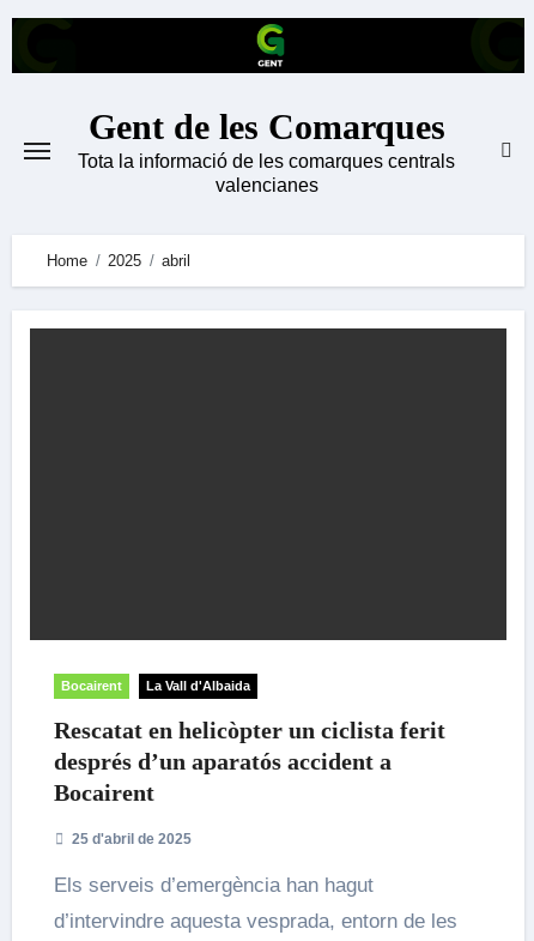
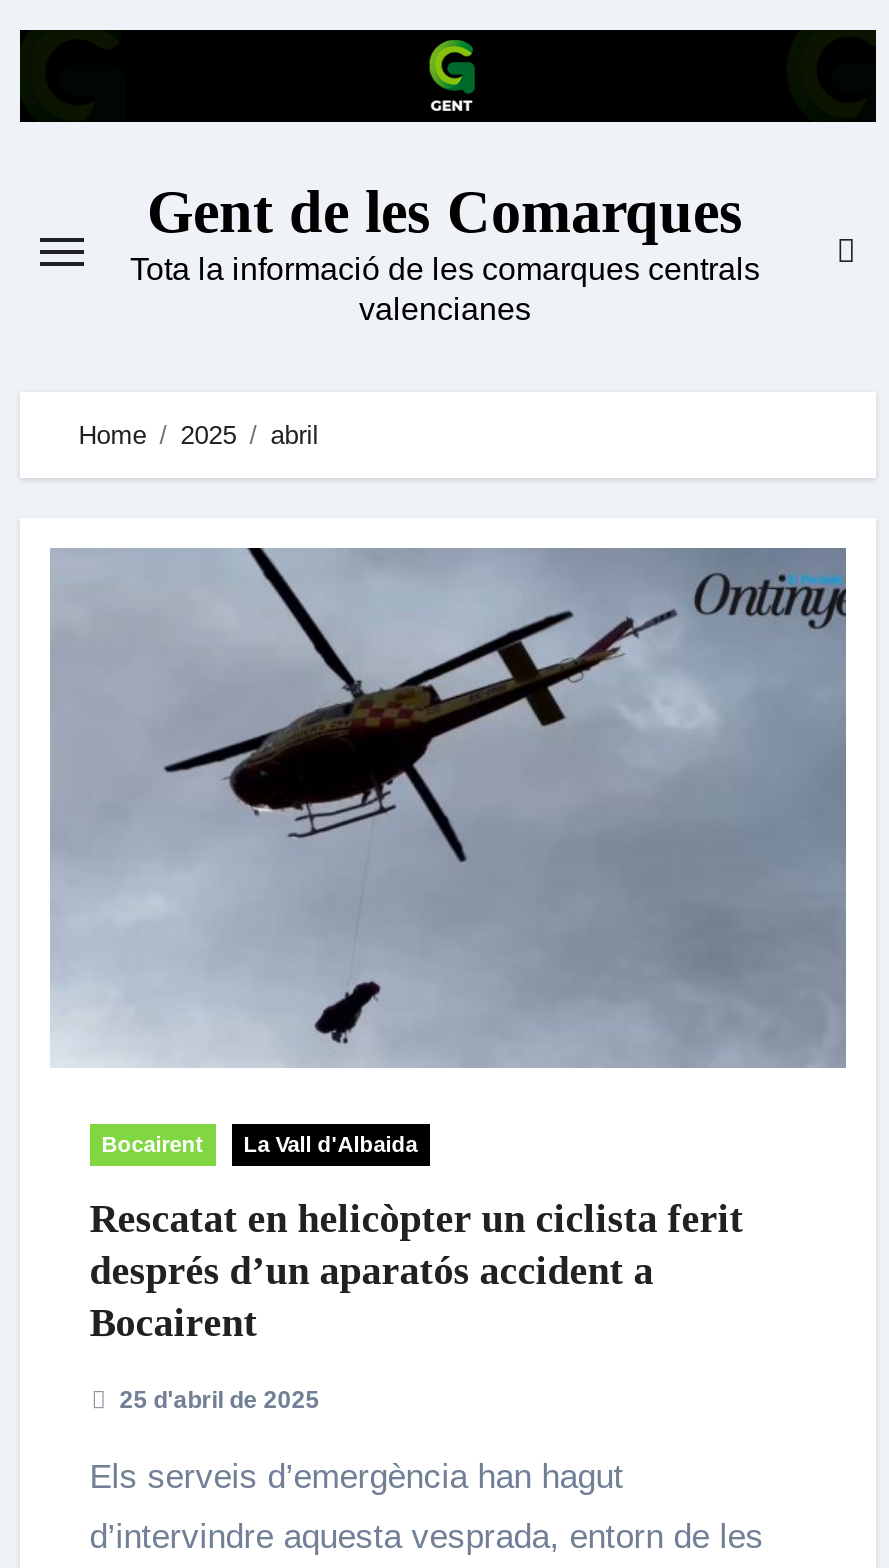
none -> [50,548,846,1068] [image]

